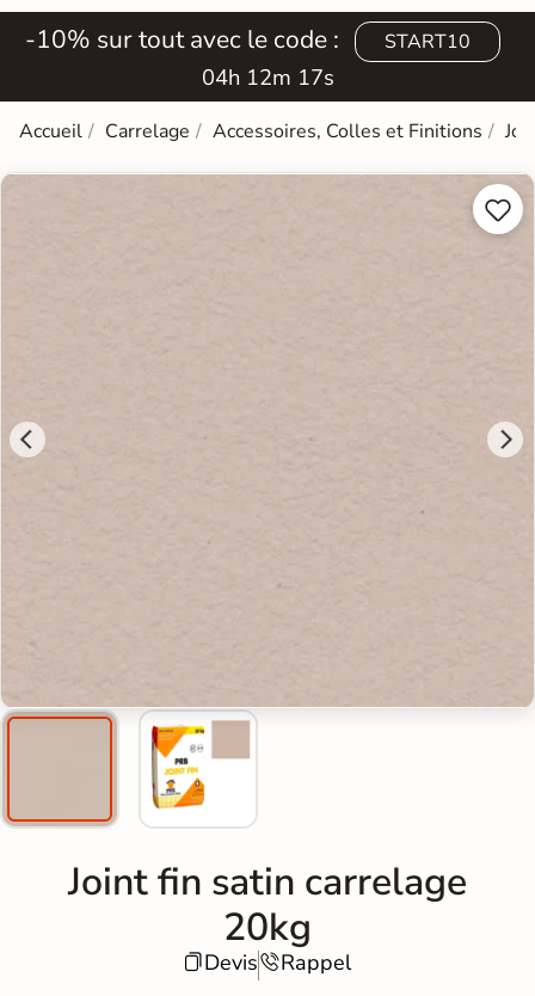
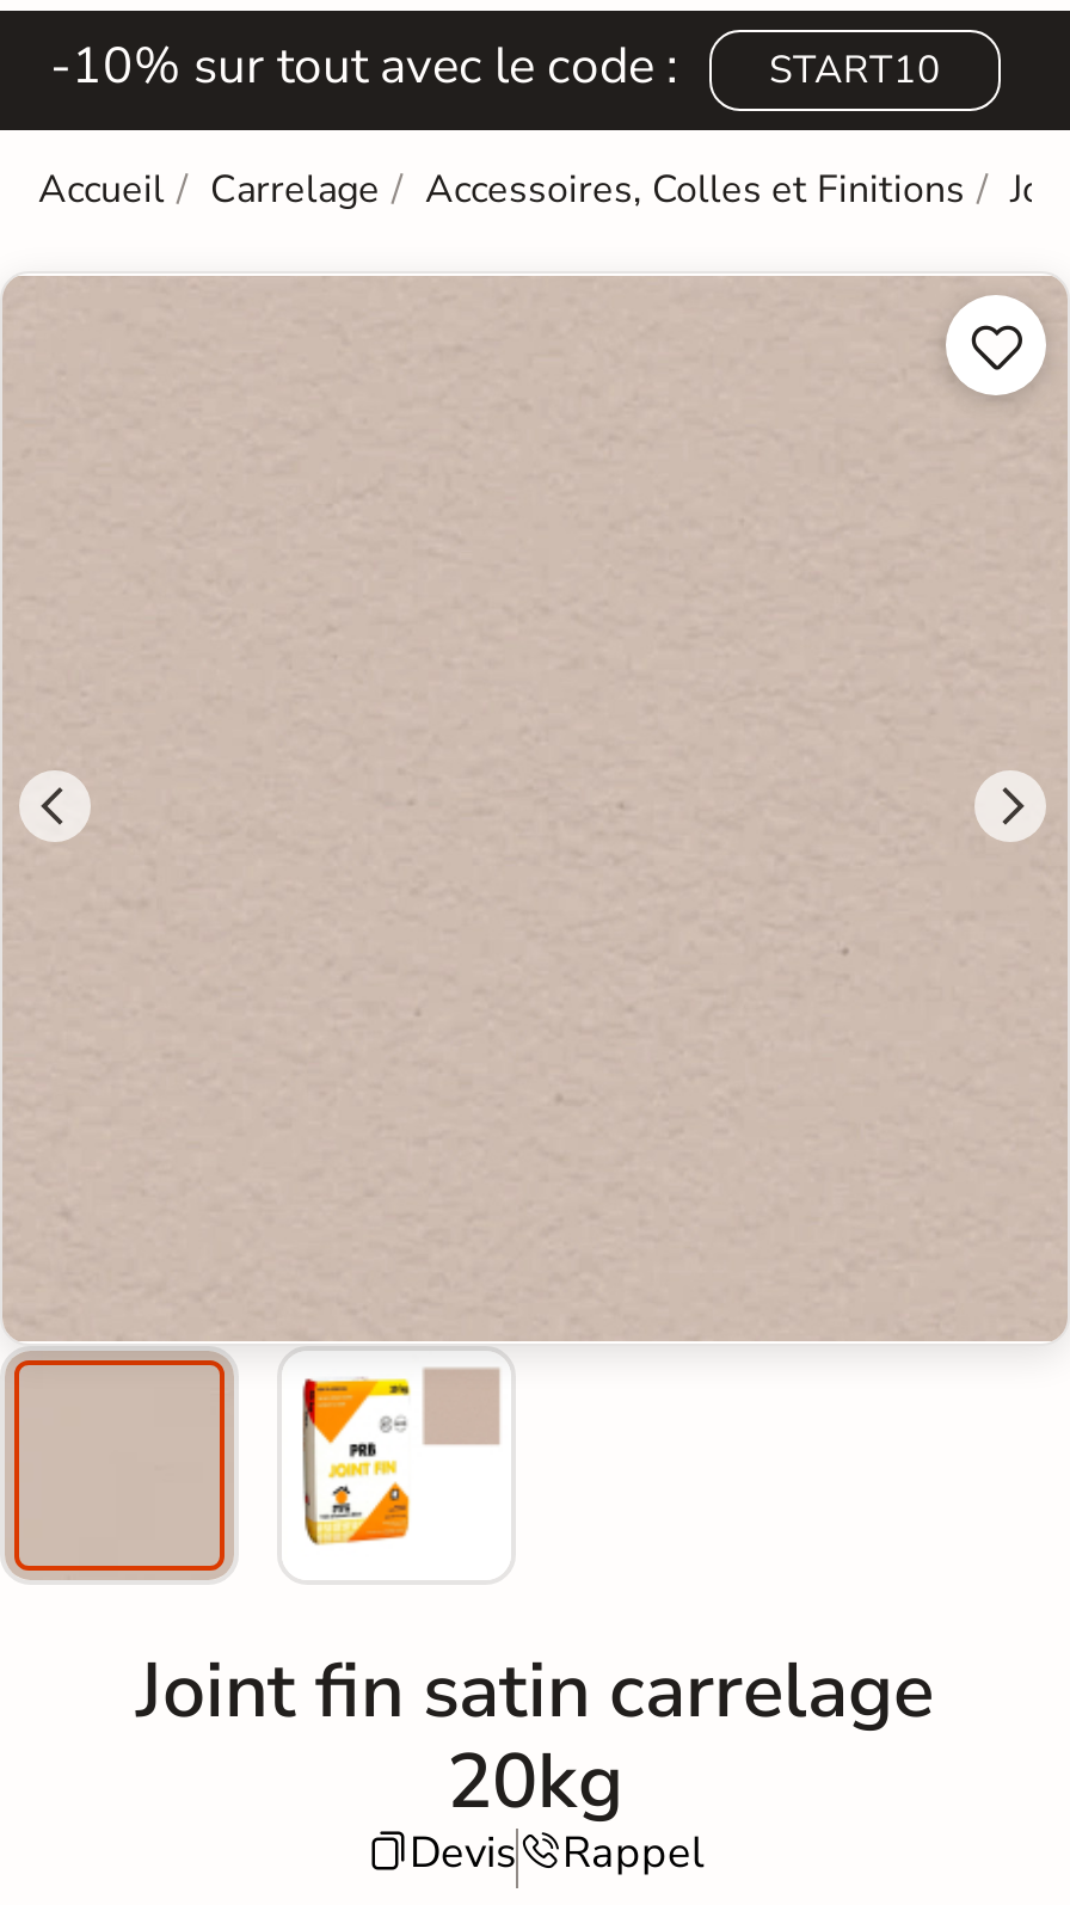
[201,62,334,92] 04h 12m 17s -> none

